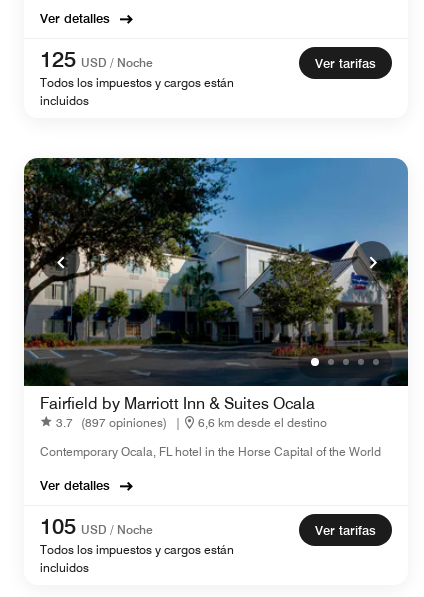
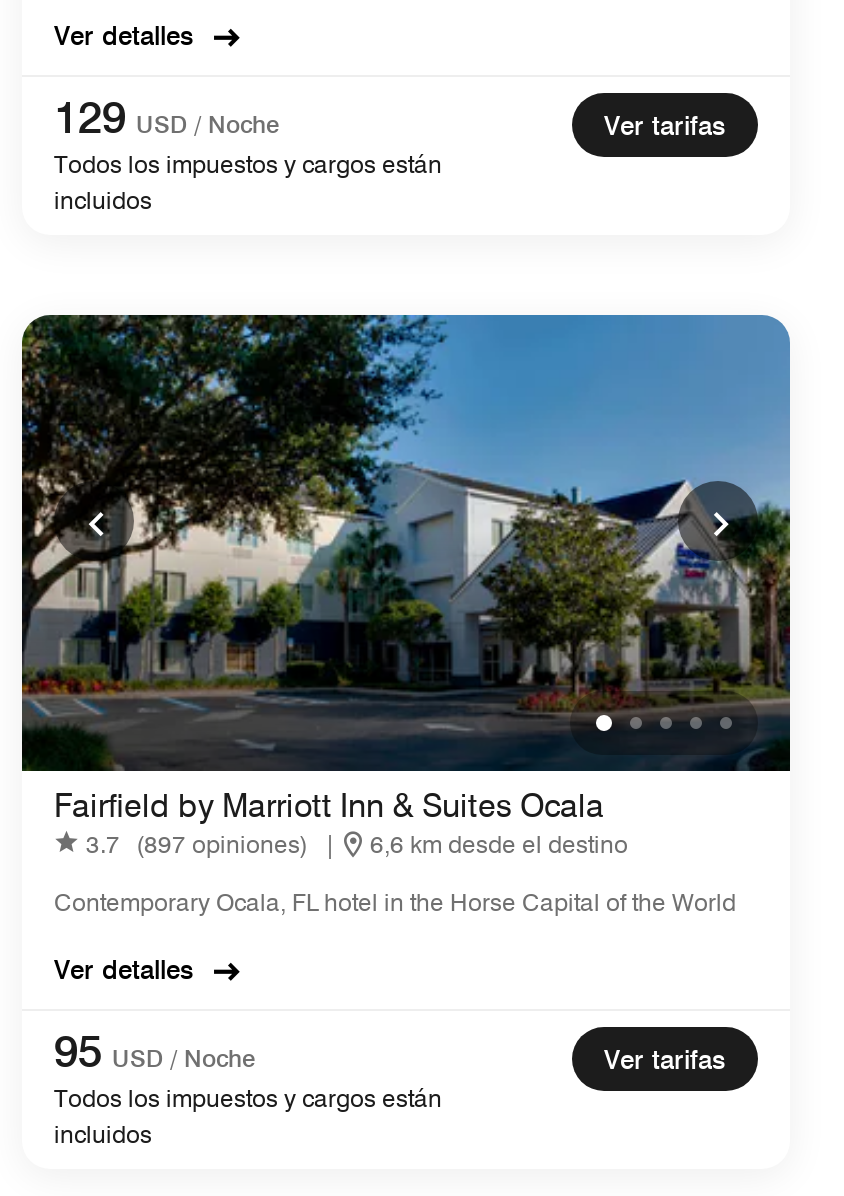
[40,46,153,72] 125 USD / Noche -> [54,91,280,143] 129 USD / Noche
[40,513,153,539] 105 USD / Noche -> [54,1025,256,1077] 95 USD / Noche

